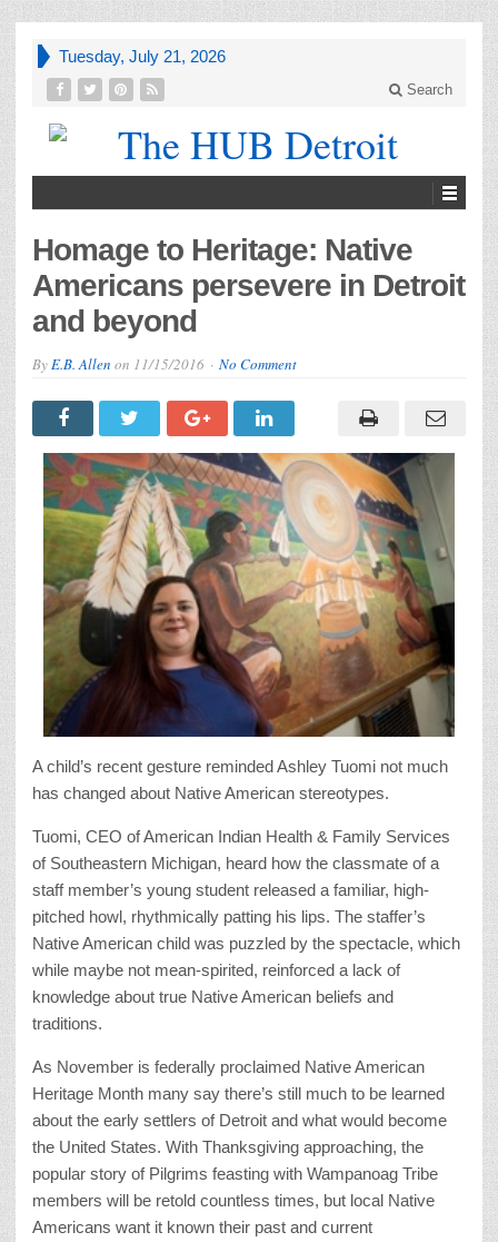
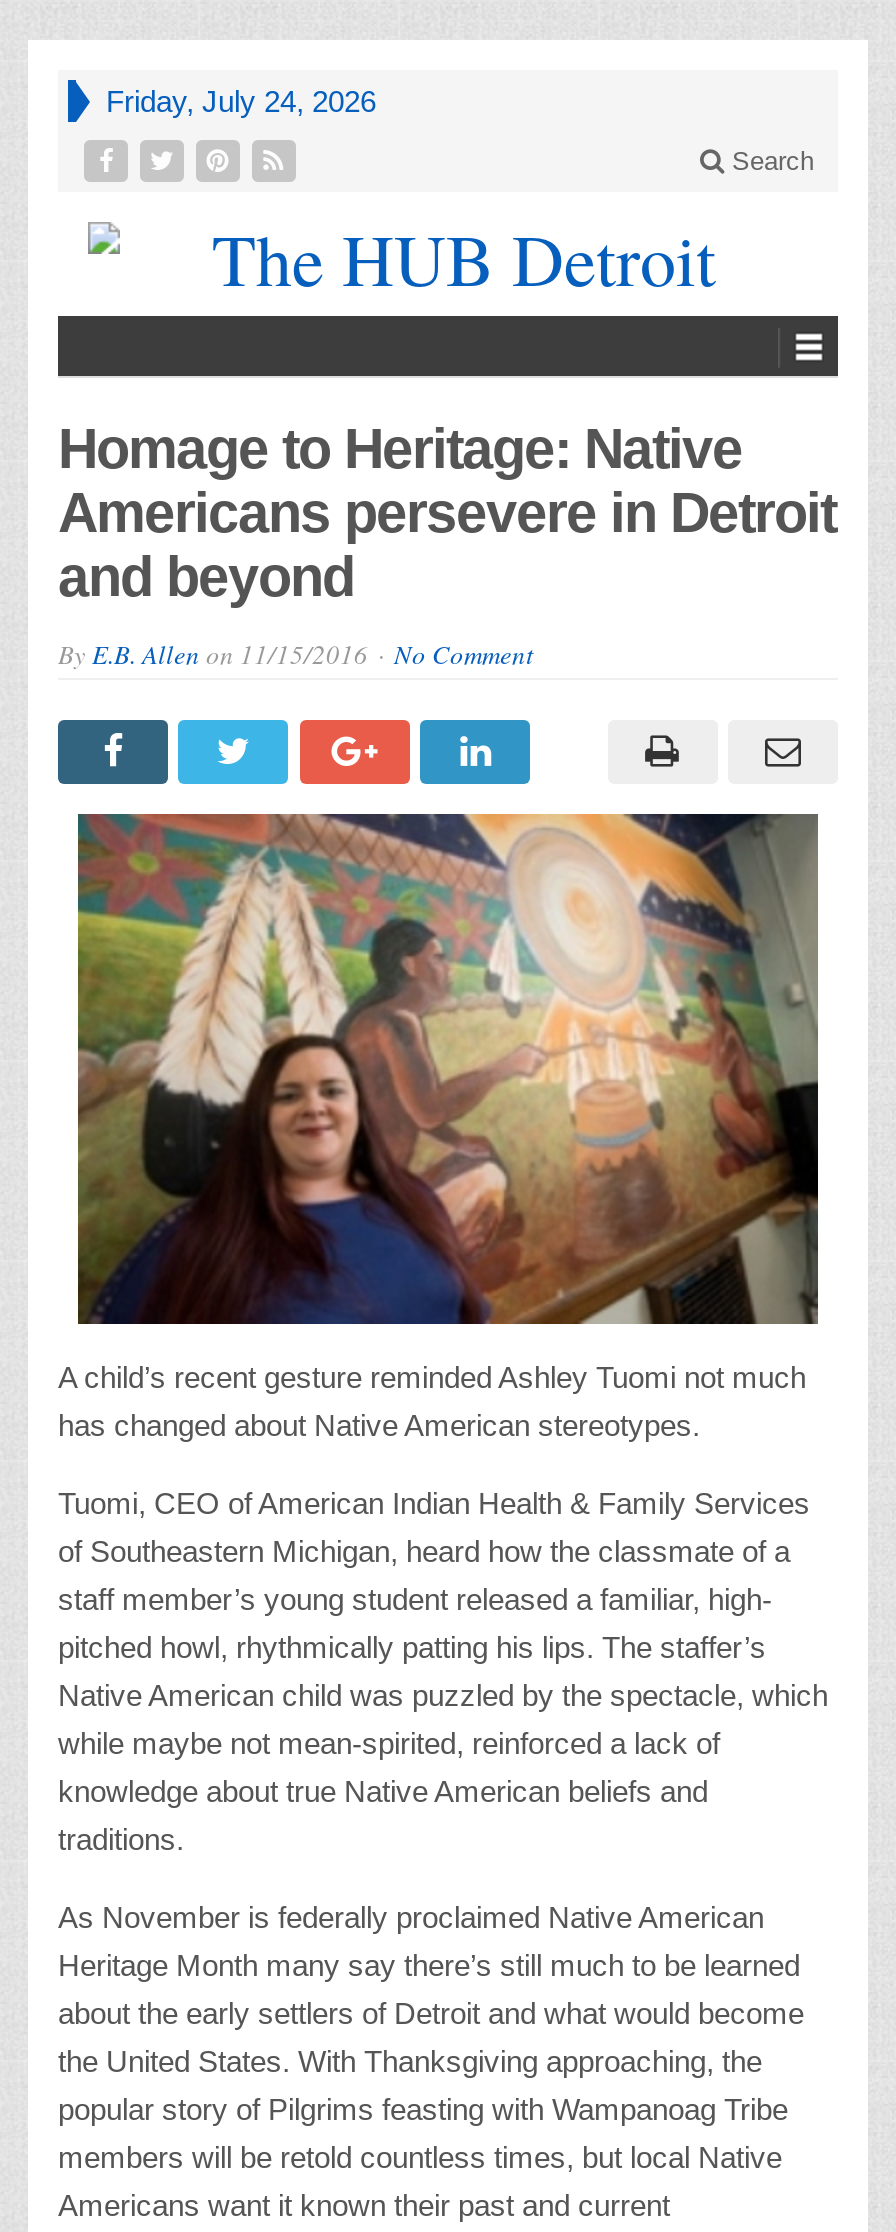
[59,47,226,66] Tuesday, July 21, 2026 -> [106,84,376,118] Friday, July 24, 2026

